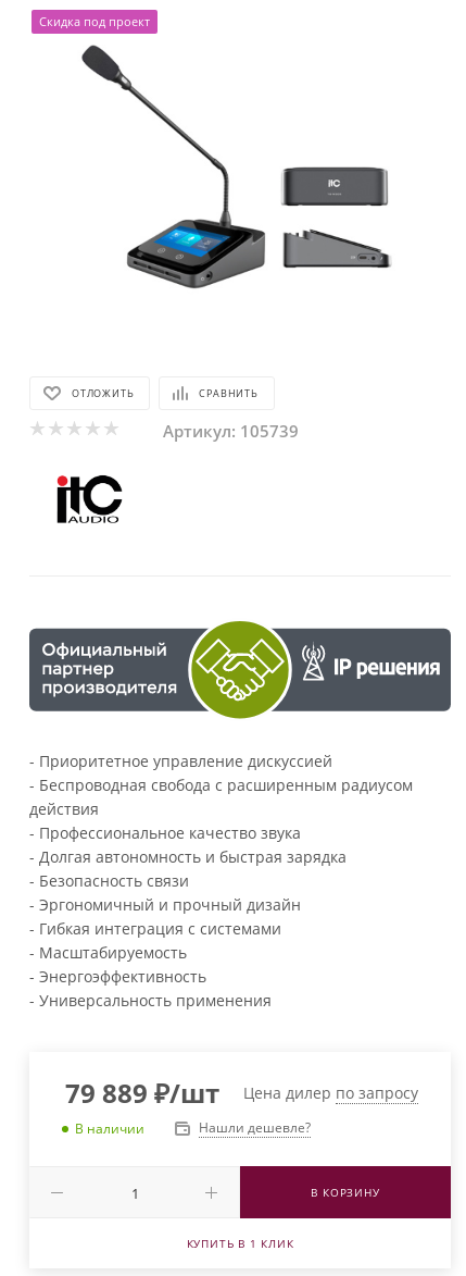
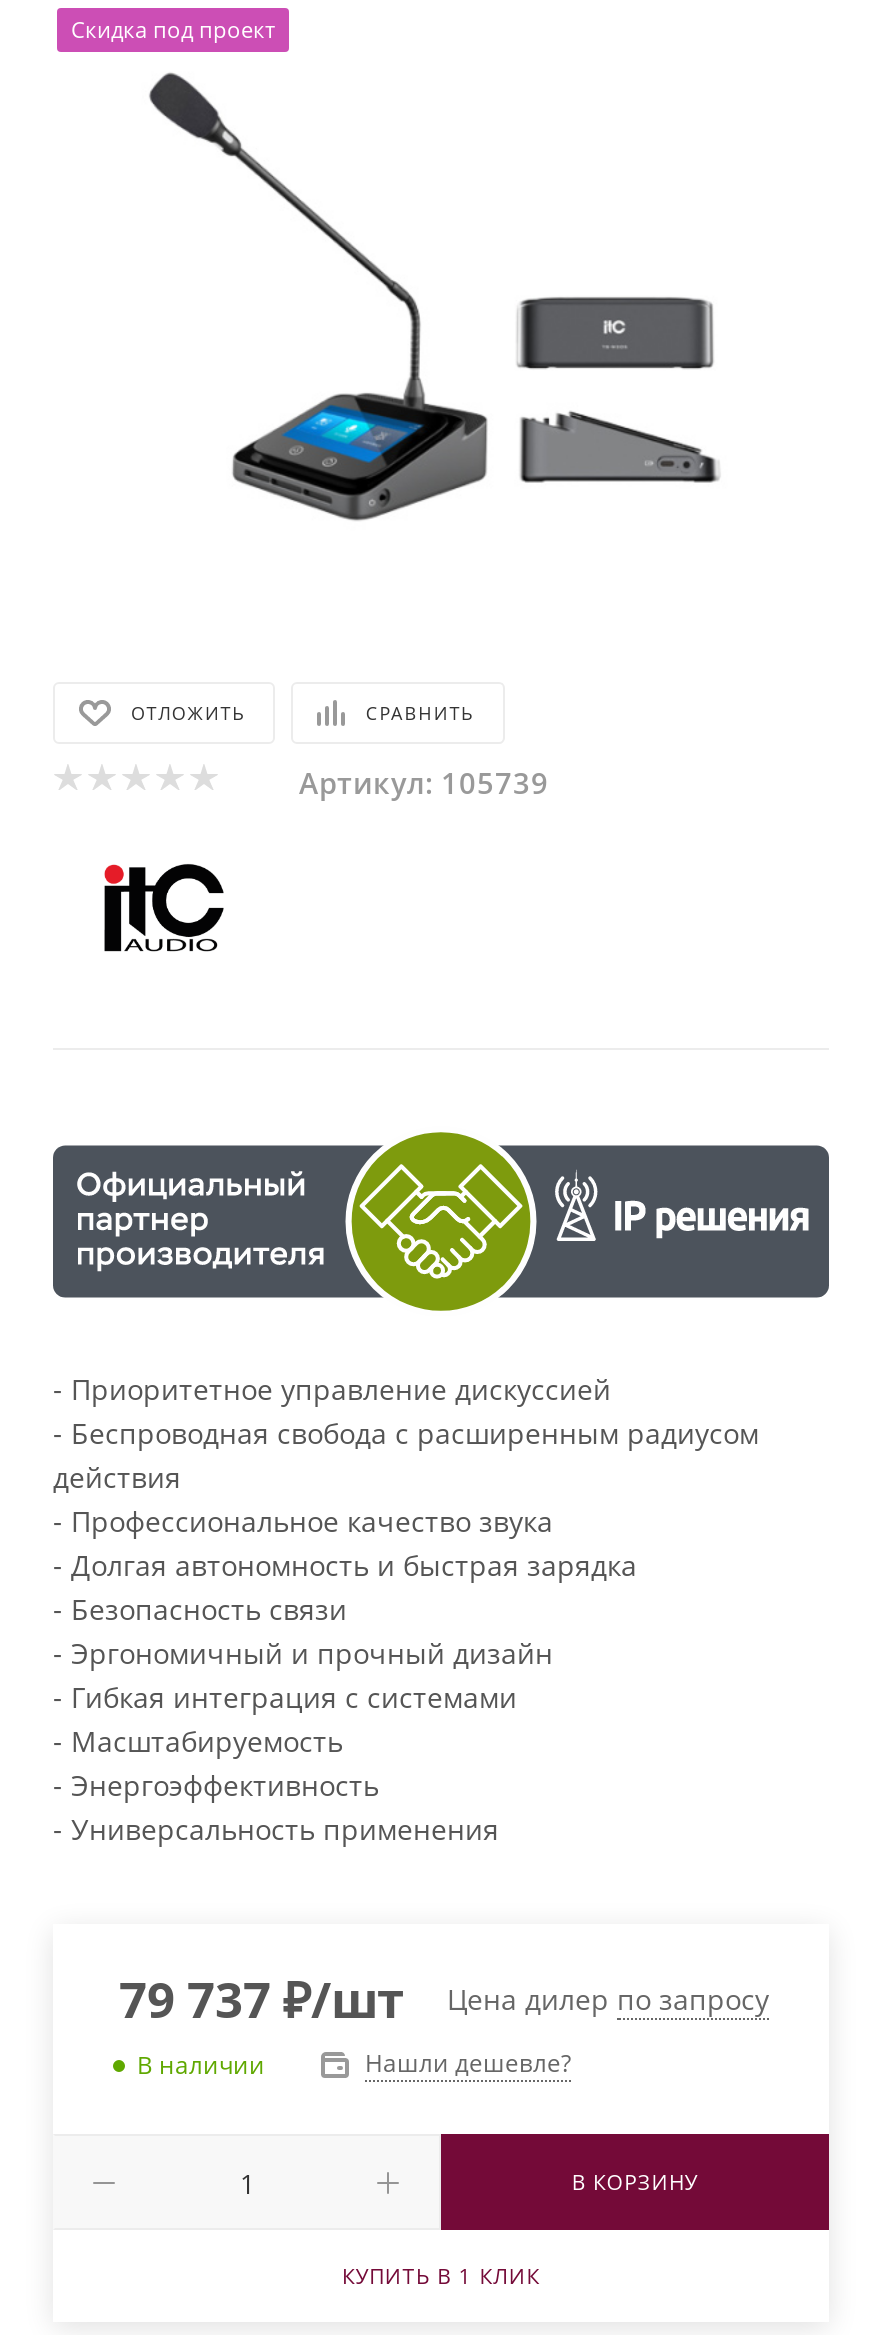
[65,1075,418,1111] 79 889 ₽/шт Цена дилер по запросу -> [119,1966,769,2032] 79 737 ₽/шт Цена дилер по запросу

